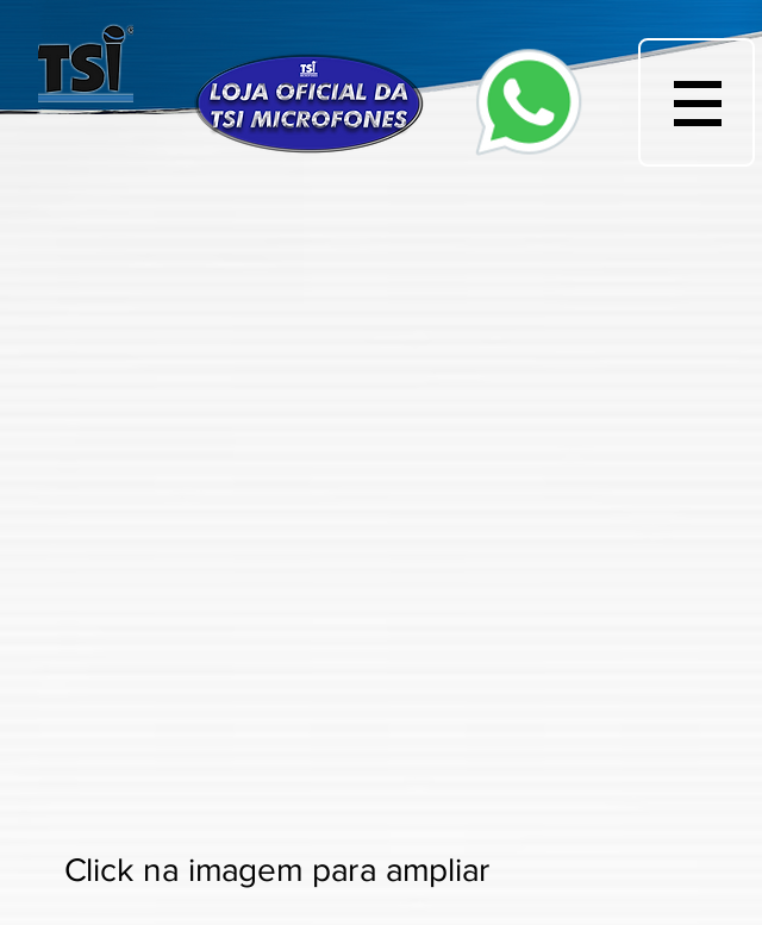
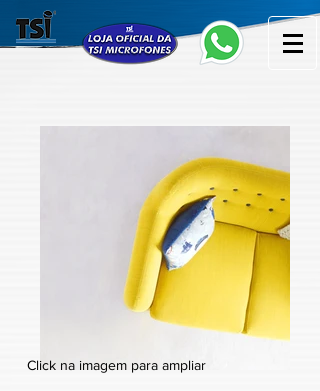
none -> [41,127,291,341] [image]

